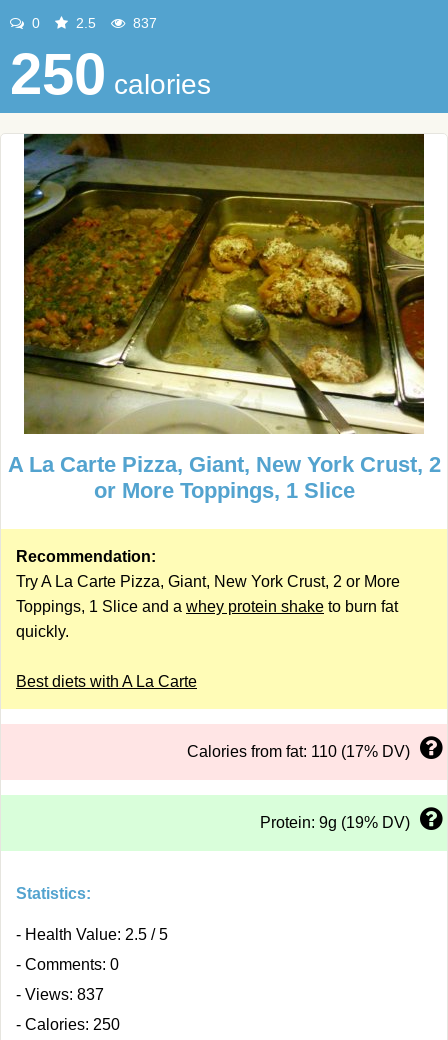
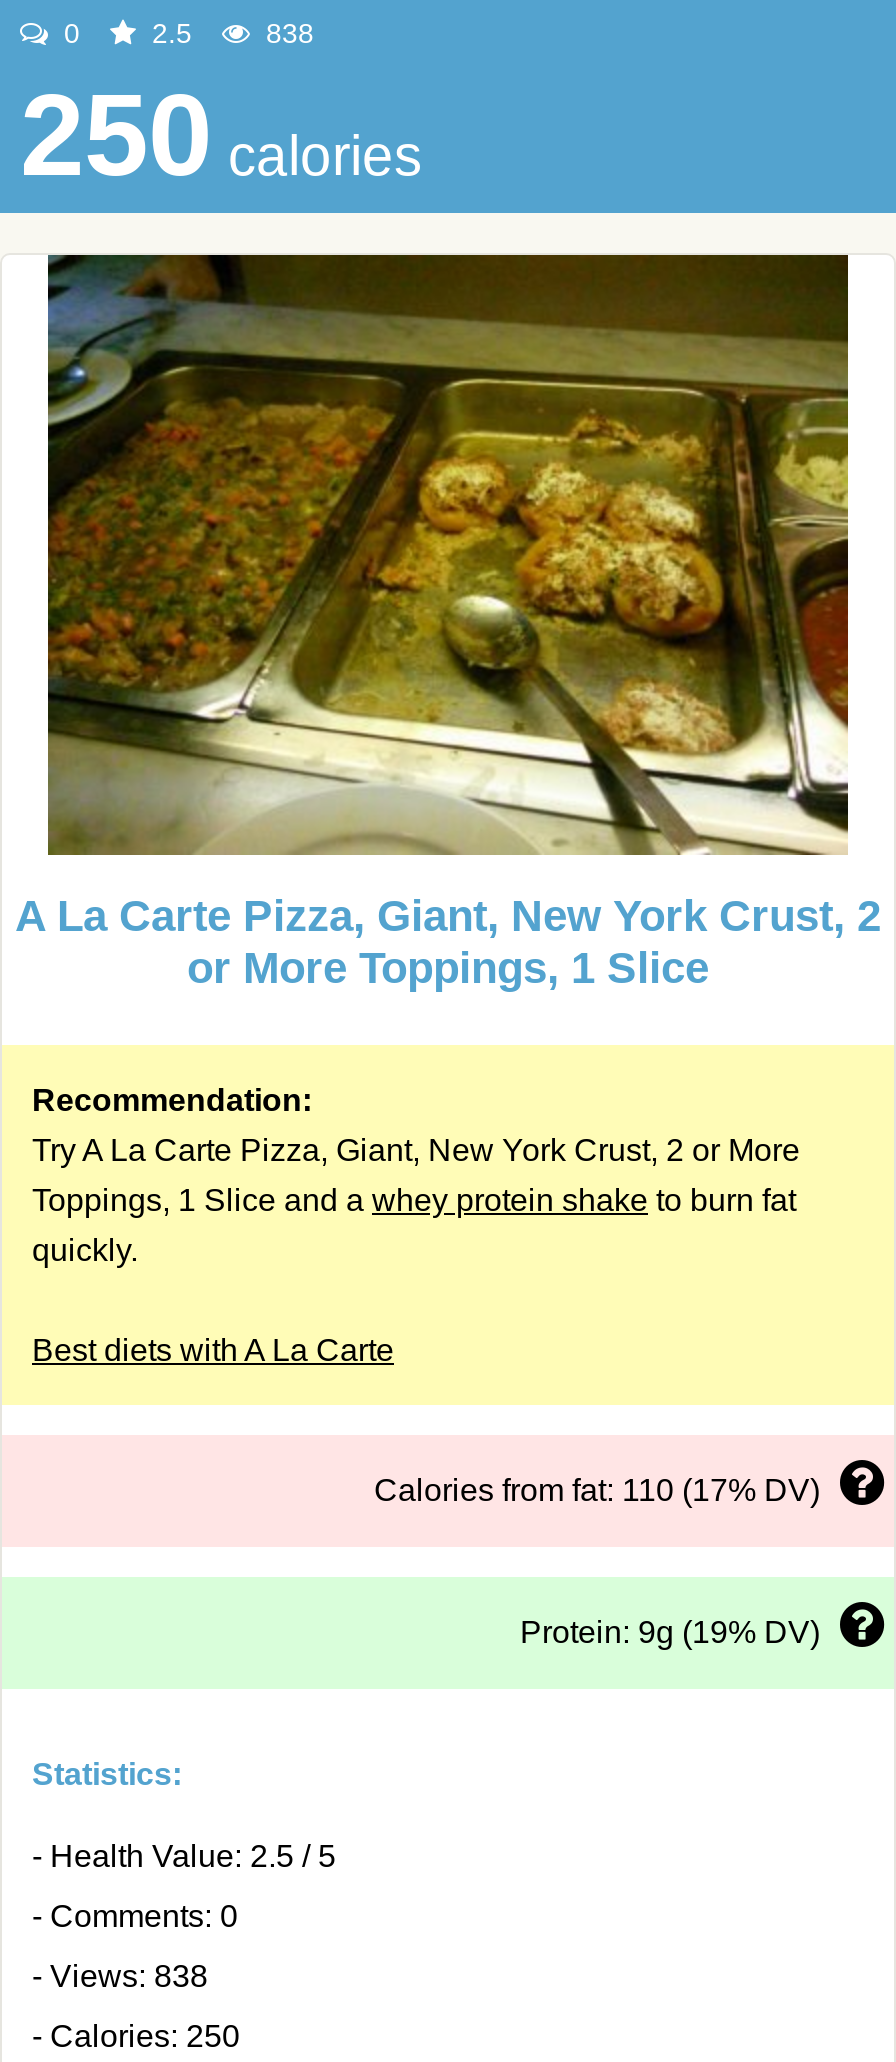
[129,15,157,31] 837 -> [258,17,314,49] 838
[16,986,104,1003] - Views: 837 -> [32,1959,208,1993] - Views: 838

